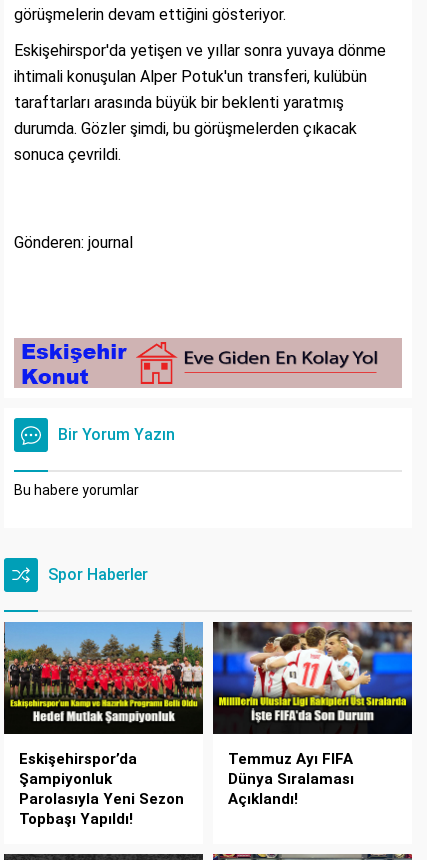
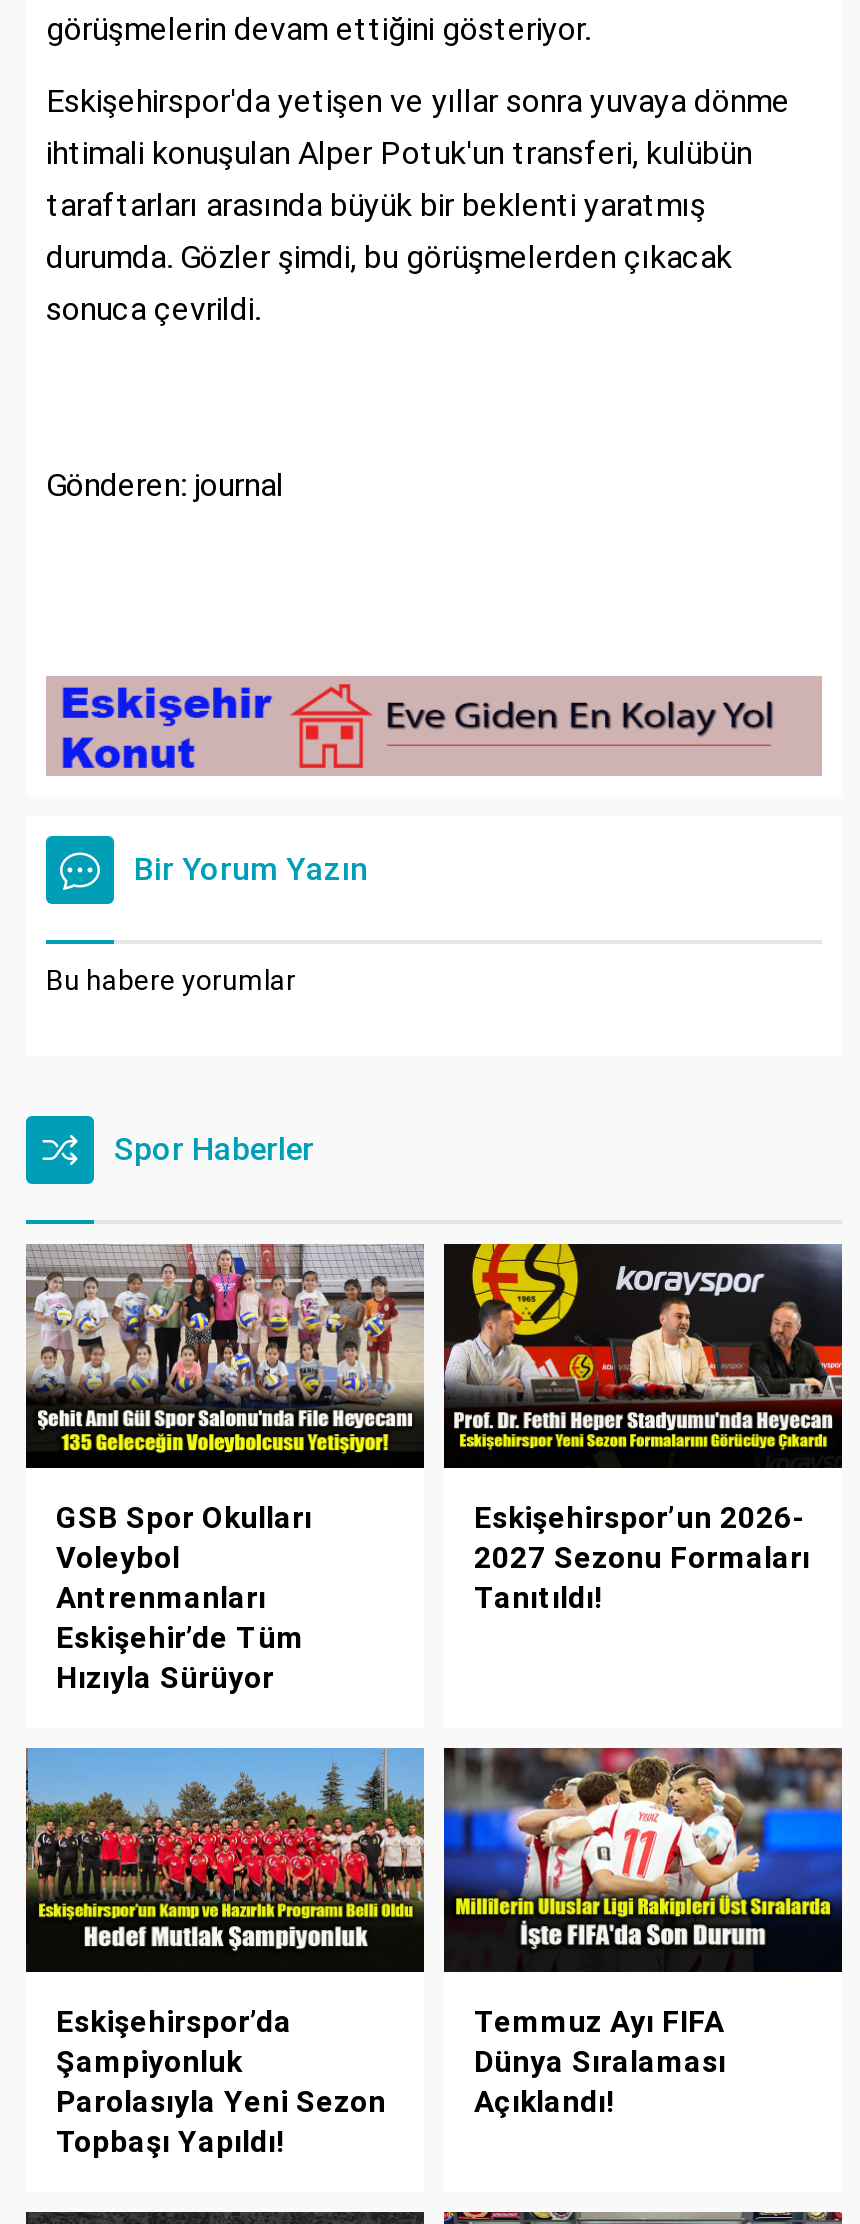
none -> [26,1242,424,1696] [image] | GSB Spor Okulları | Voleybol | Antrenmanları | Eskişehir’de Tüm | Hızıyla Sürüyor
none -> [442,1242,844,1616] [image] | Eskişehirspor’un 2026- | 2027 Sezonu Formaları | Tanıtıldı!

